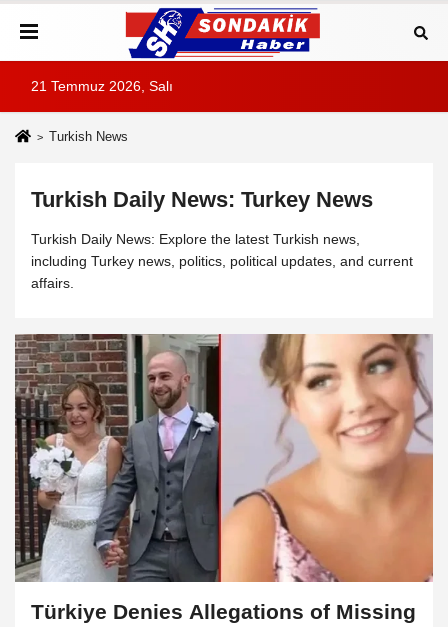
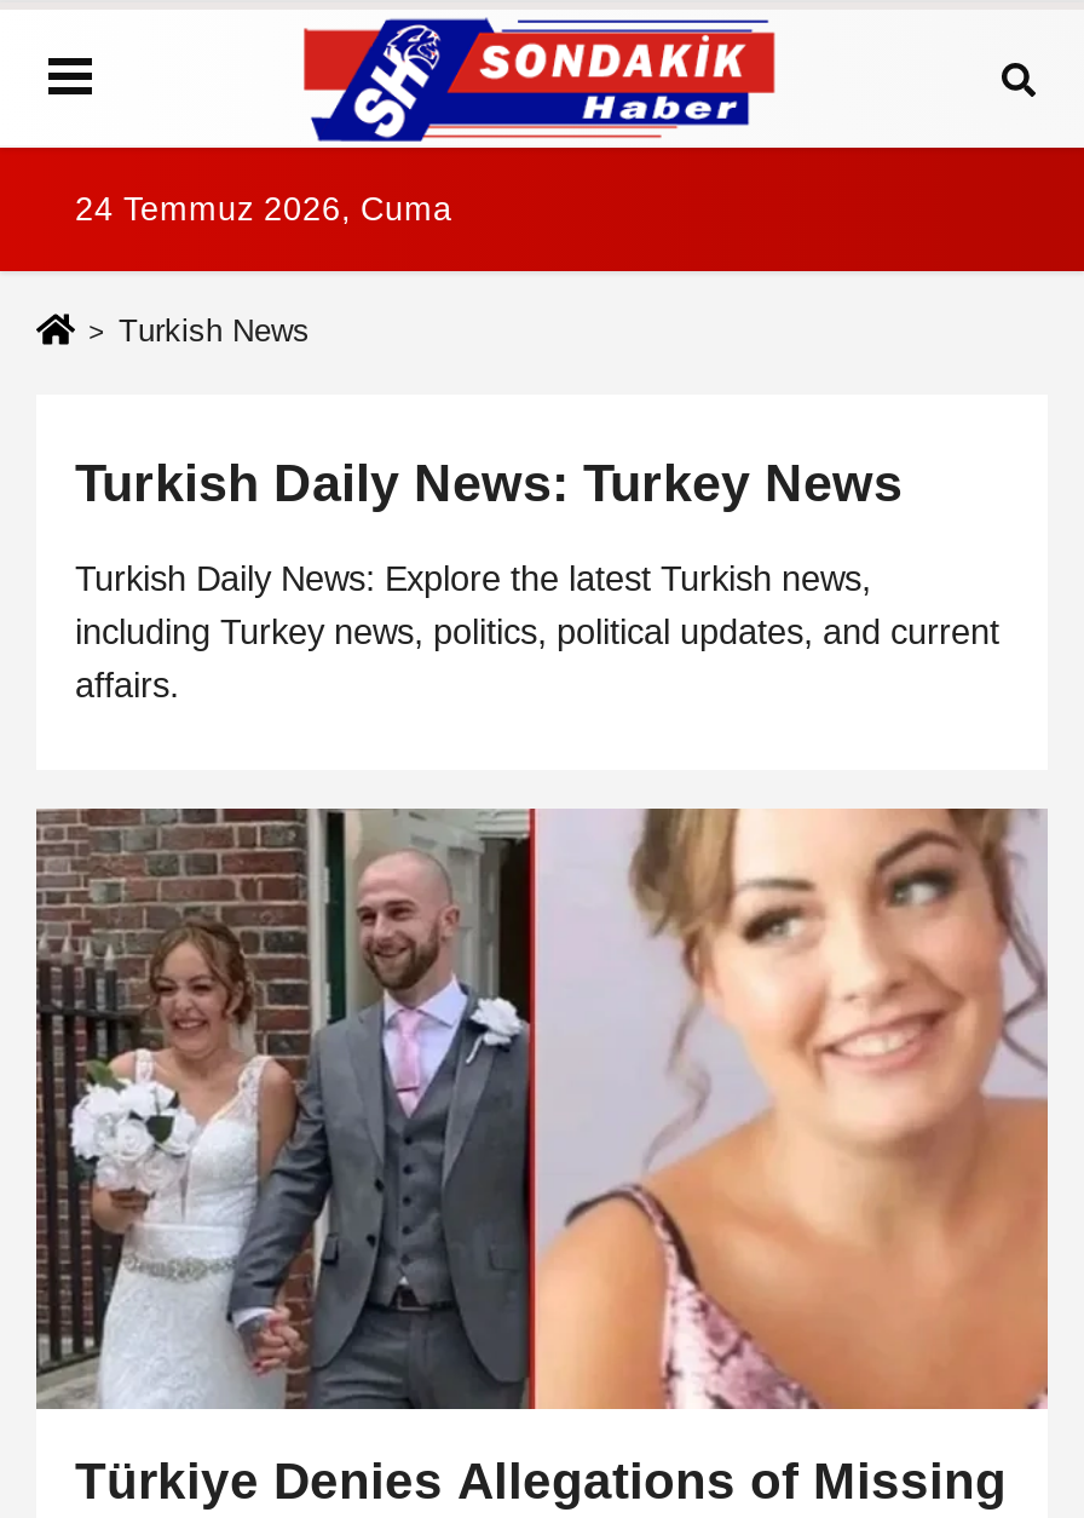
[31,79,173,94] 21 Temmuz 2026, Salı -> [75,191,452,228] 24 Temmuz 2026, Cuma

